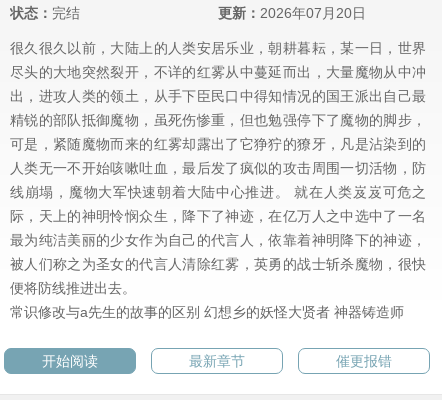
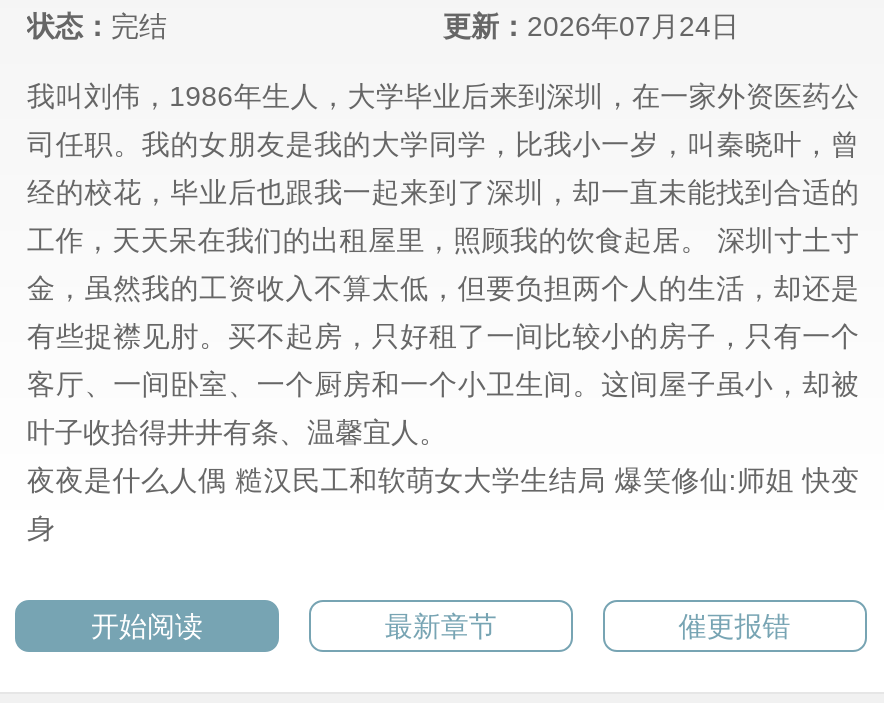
[10,5,426,320] 更新：2026年07月20日 | 很久很久以前，大陆上的人类安居乐业，朝耕暮耘，某一日，世界 | 尽头的大地突然裂开，不详的红雾从中蔓延而出，大量魔物从中冲 | 出，进攻人类的领土，从手下臣民口中得知情况的国王派出自己最 | 精锐的部队抵御魔物，虽死伤惨重，但也勉强停下了魔物的脚步， | 可是，紧随魔物而来的红雾却露出了它狰狞的獠牙，凡是沾染到的 | 人类无一不开始咳嗽吐血，最后发了疯似的攻击周围一切活物，防 | 线崩塌，魔物大军快速朝着大陆中心推进。 就在人类岌岌可危之 | 际，天上的神明怜悯众生，降下了神迹，在亿万人之中选中了一名 | 最为纯洁美丽的少女作为自己的代言人，依靠着神明降下的神迹， | 被人们称之为圣女的代言人清除红雾，英勇的战士斩杀魔物，很快 | 便将防线推进出去。 | 常识修改与a先生的故事的区别 幻想乡的妖怪大贤者 神器铸造师 -> [27,11,859,545] 更新：2026年07月24日 | 我叫刘伟，1986年生人，大学毕业后来到深圳，在一家外资医药公 | 司任职。我的女朋友是我的大学同学，比我小一岁，叫秦晓叶，曾 | 经的校花，毕业后也跟我一起来到了深圳，却一直未能找到合适的 | 工作，天天呆在我们的出租屋里，照顾我的饮食起居。 深圳寸土寸 | 金，虽然我的工资收入不算太低，但要负担两个人的生活，却还是 | 有些捉襟见肘。买不起房，只好租了一间比较小的房子，只有一个 | 客厅、一间卧室、一个厨房和一个小卫生间。这间屋子虽小，却被 | 叶子收拾得井井有条、温馨宜人。 | 夜夜是什么人偶 糙汉民工和软萌女大学生结局 爆笑修仙:师姐 快变 | 身

